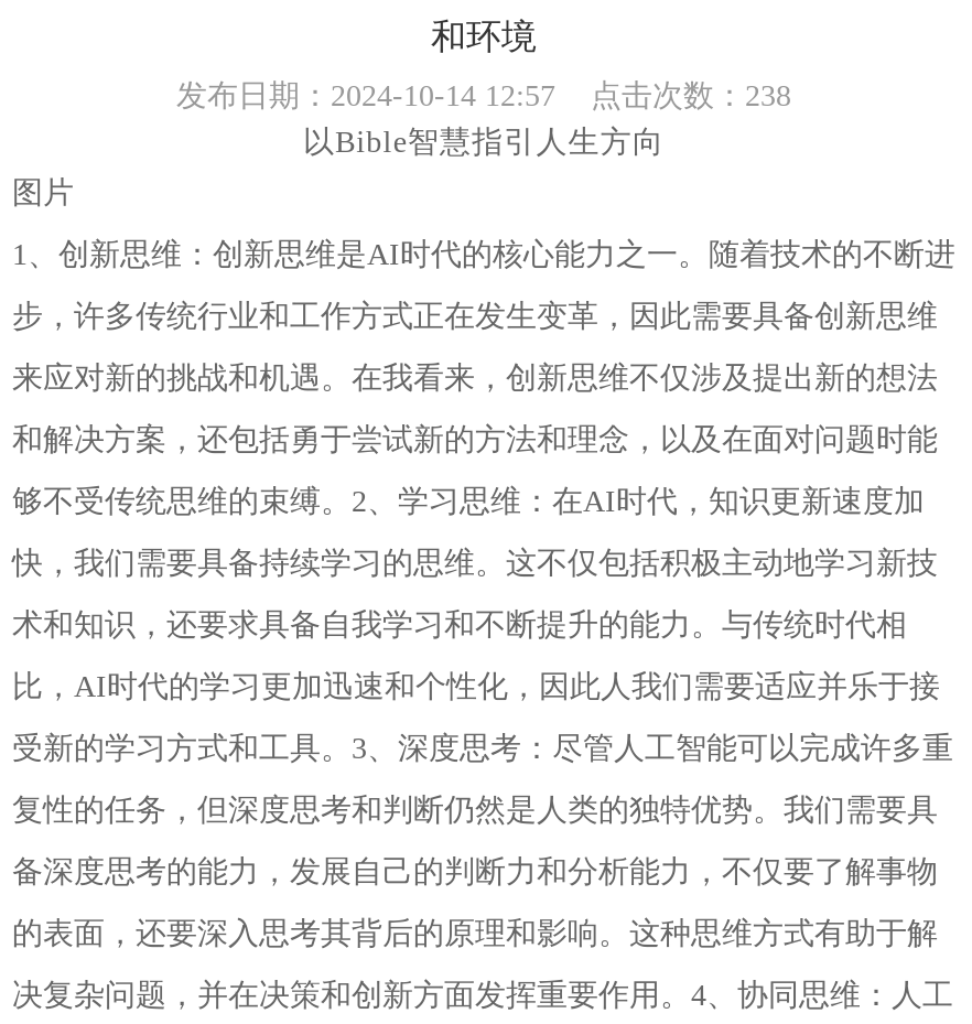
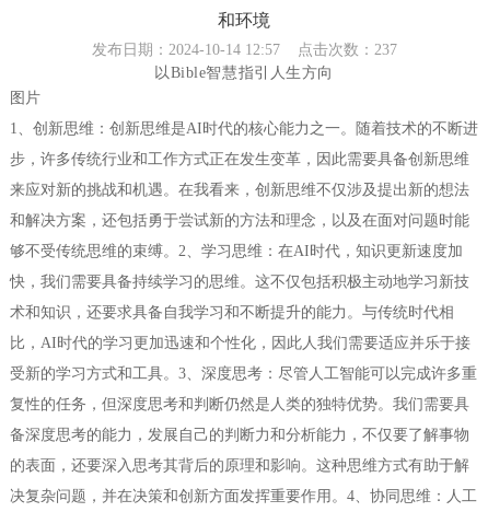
[176,79,791,112] 发布日期：2024-10-14 12:57 点击次数：238 -> [91,42,397,58] 发布日期：2024-10-14 12:57 点击次数：237

